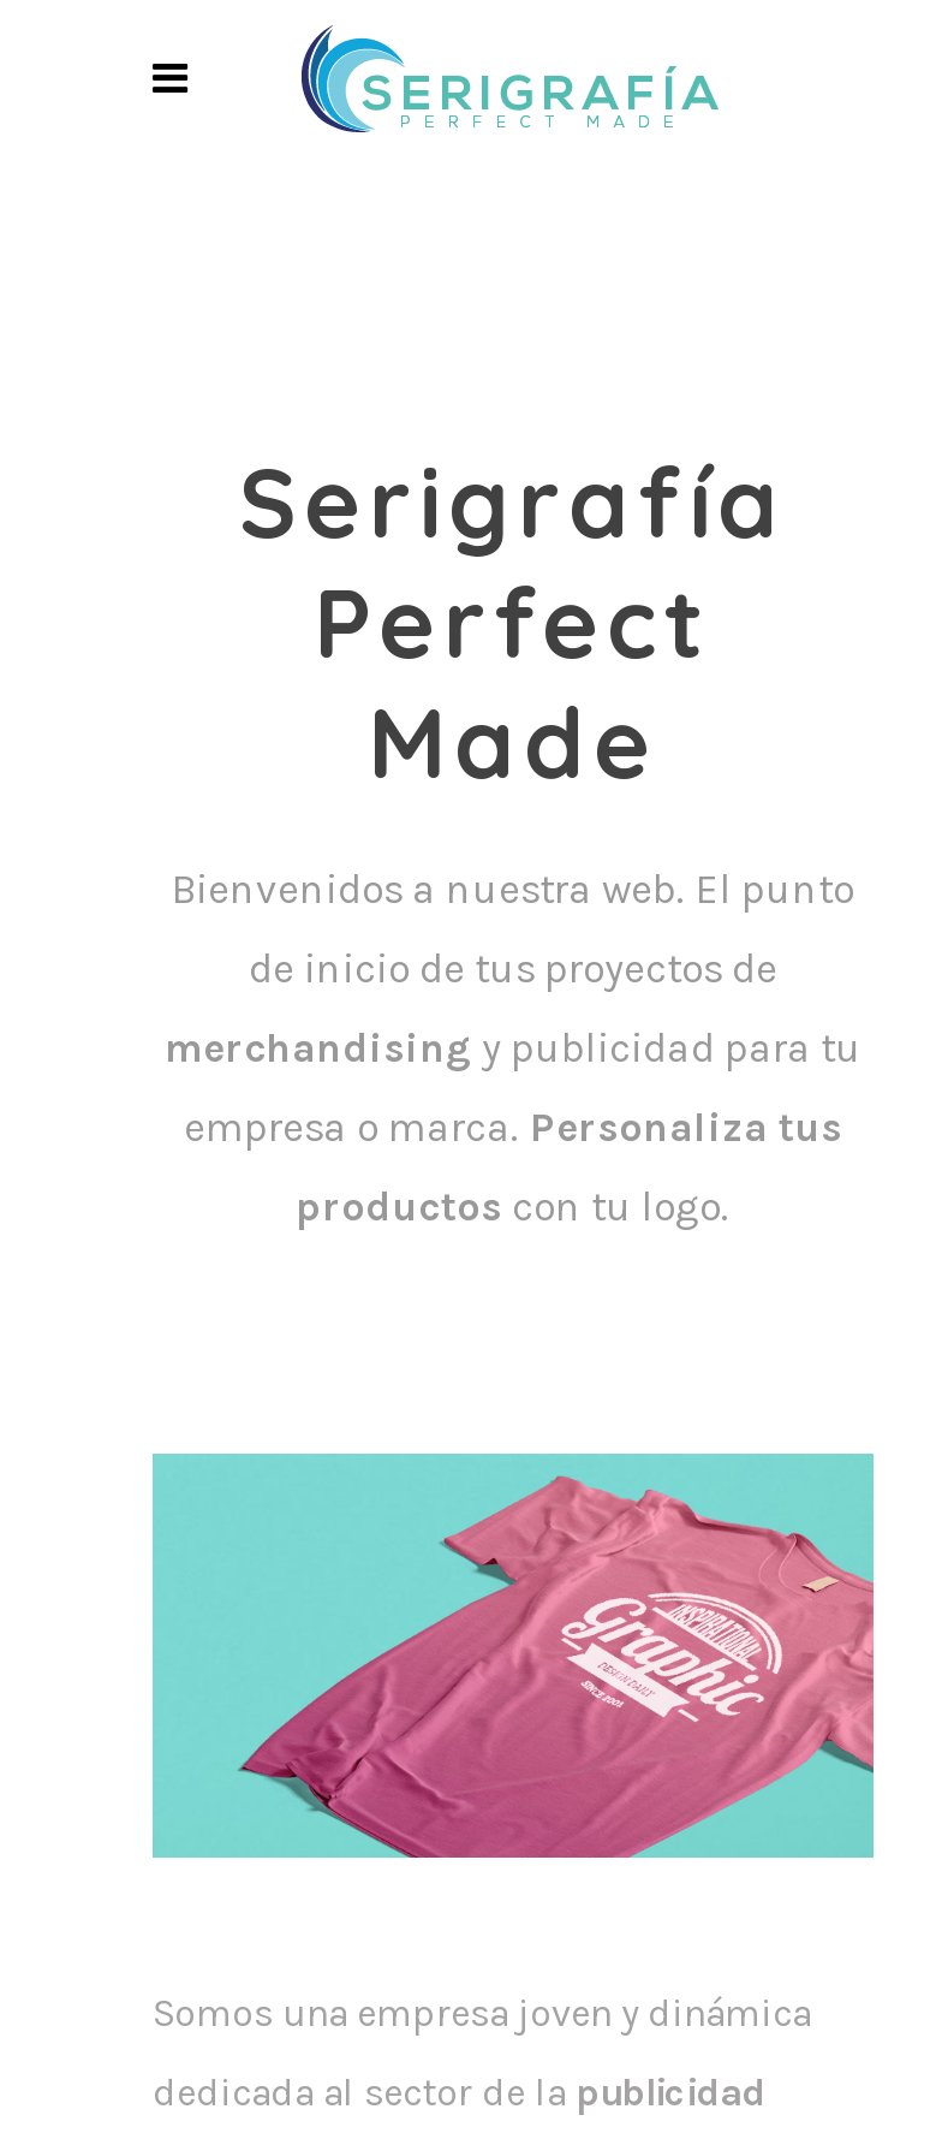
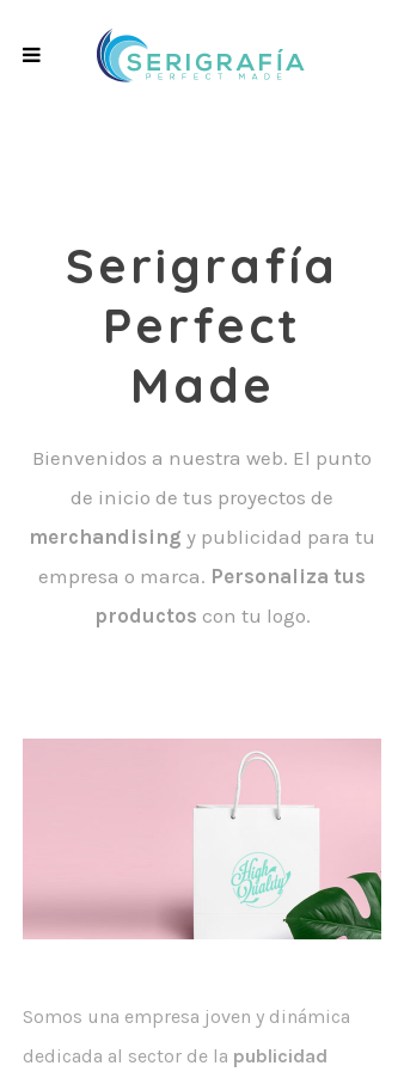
[150,1451,876,1860] [image] -> [22,739,382,941] [image]

